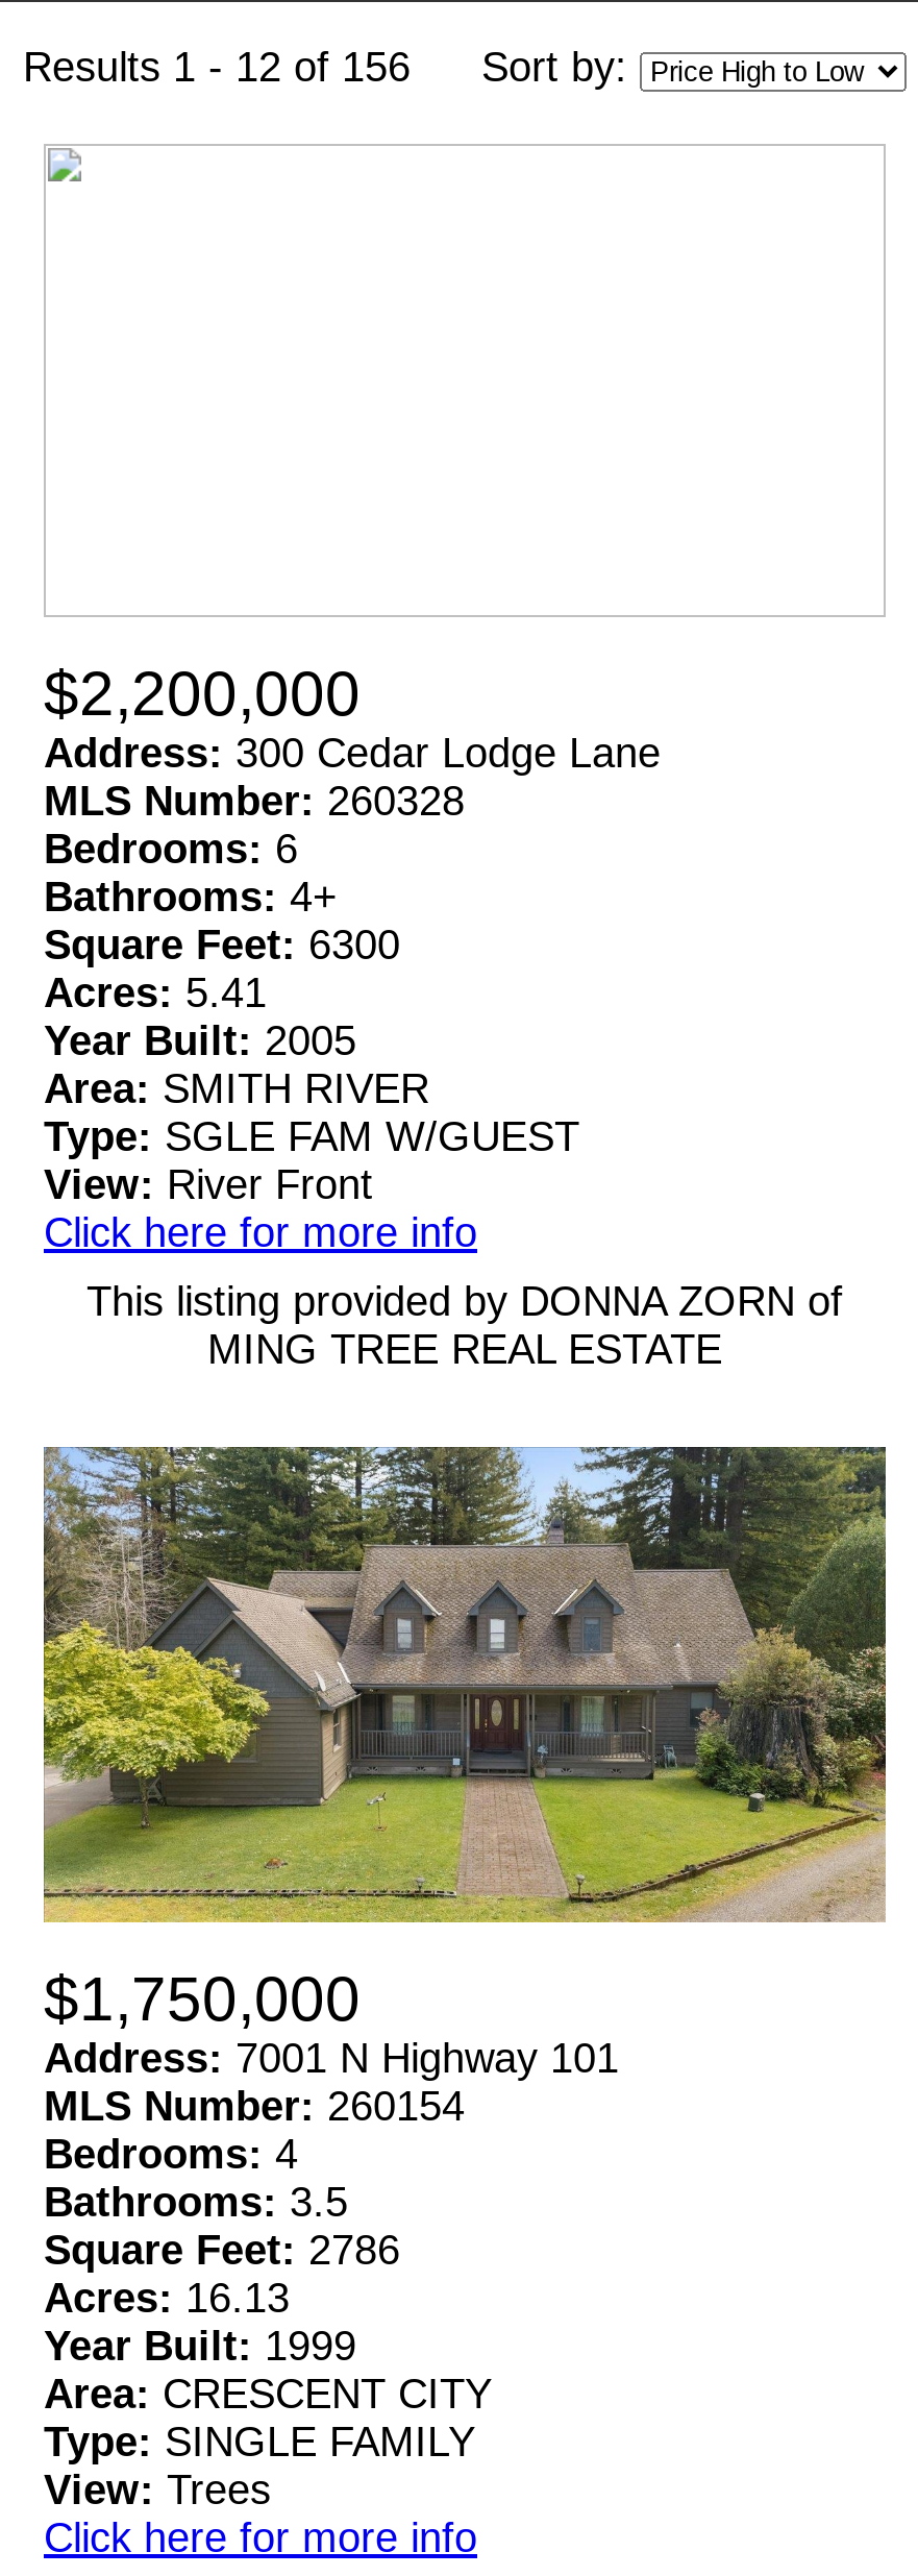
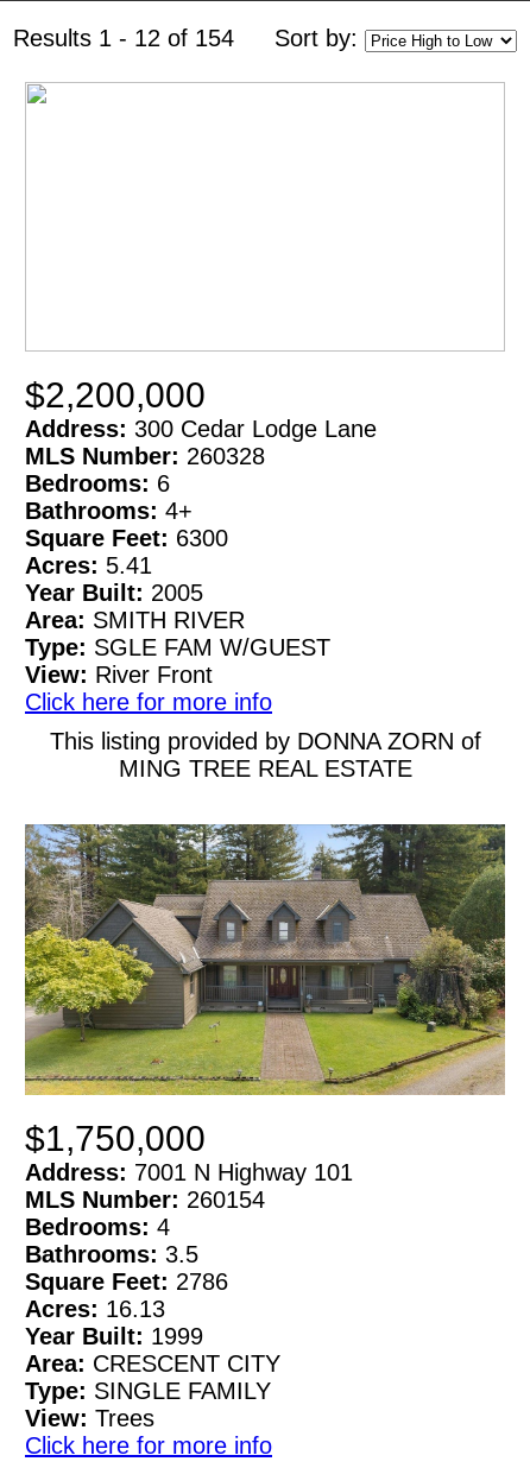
[23,44,640,90] Results 1 - 12 of 156 Sort by: -> [13,25,365,51] Results 1 - 12 of 154 Sort by:

